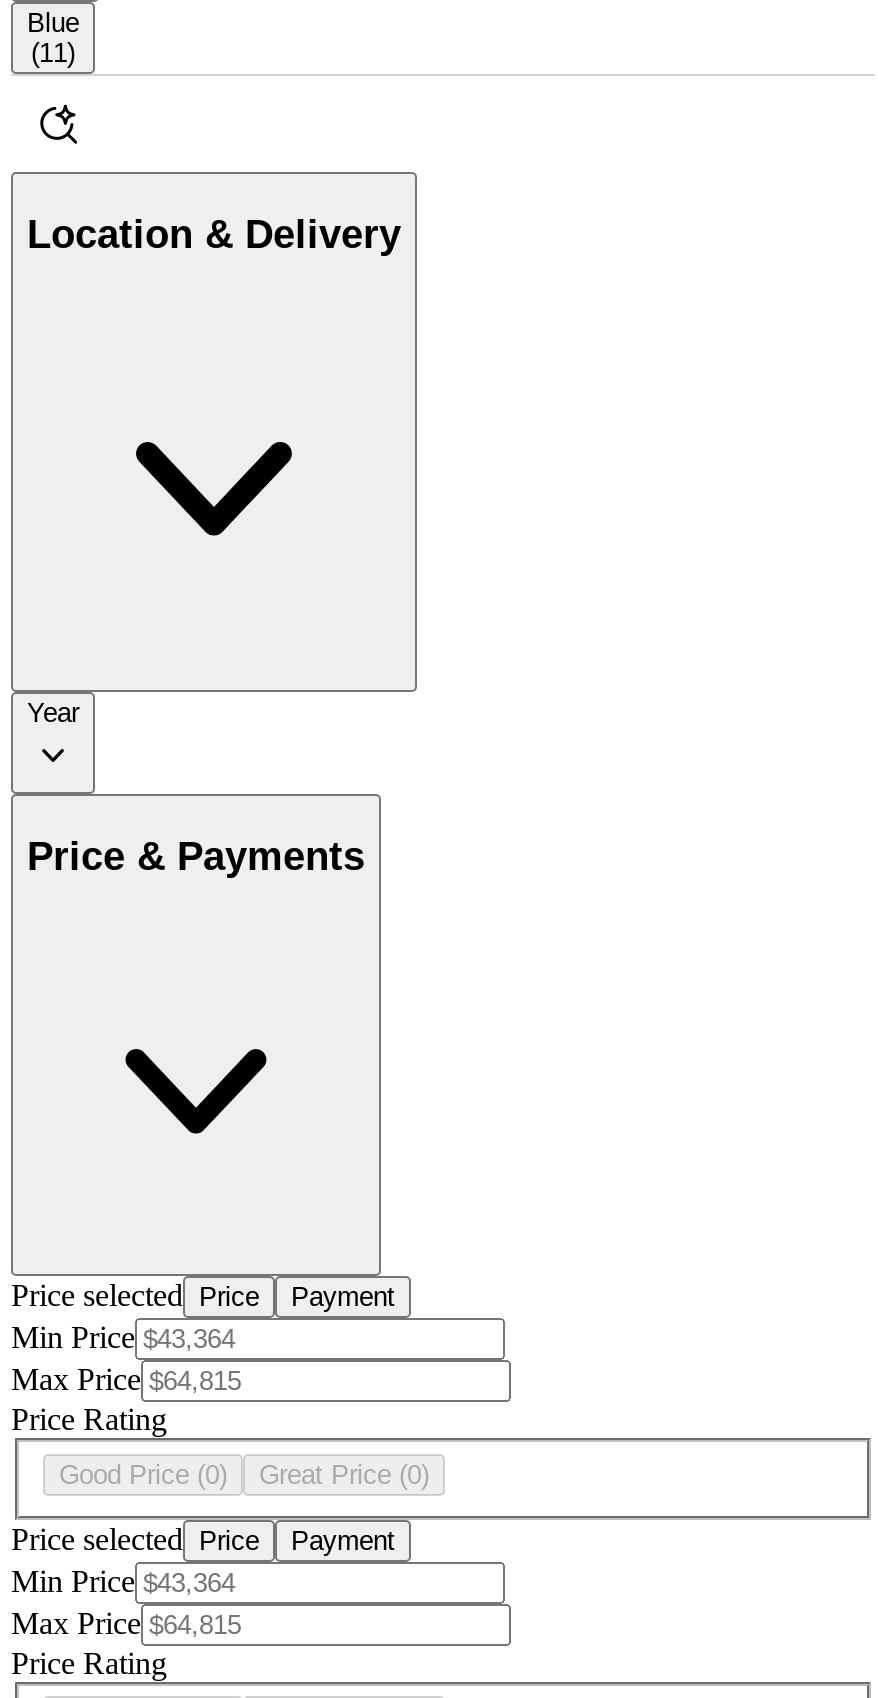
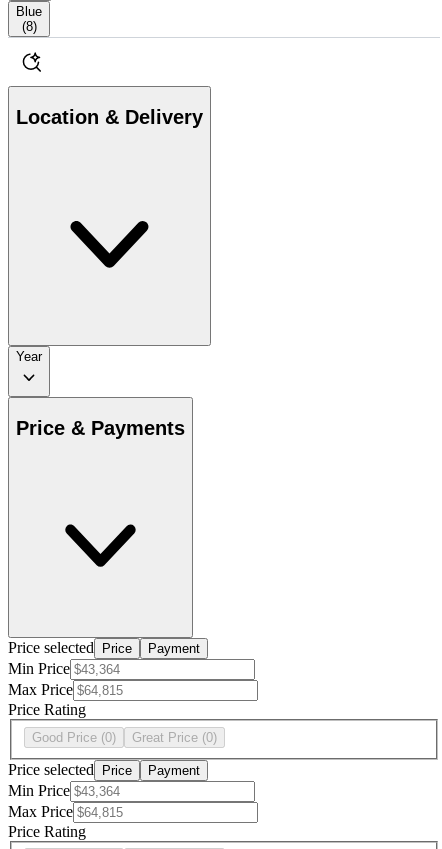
[31,38,75,68] (11) -> [21,19,36,34] (8)

